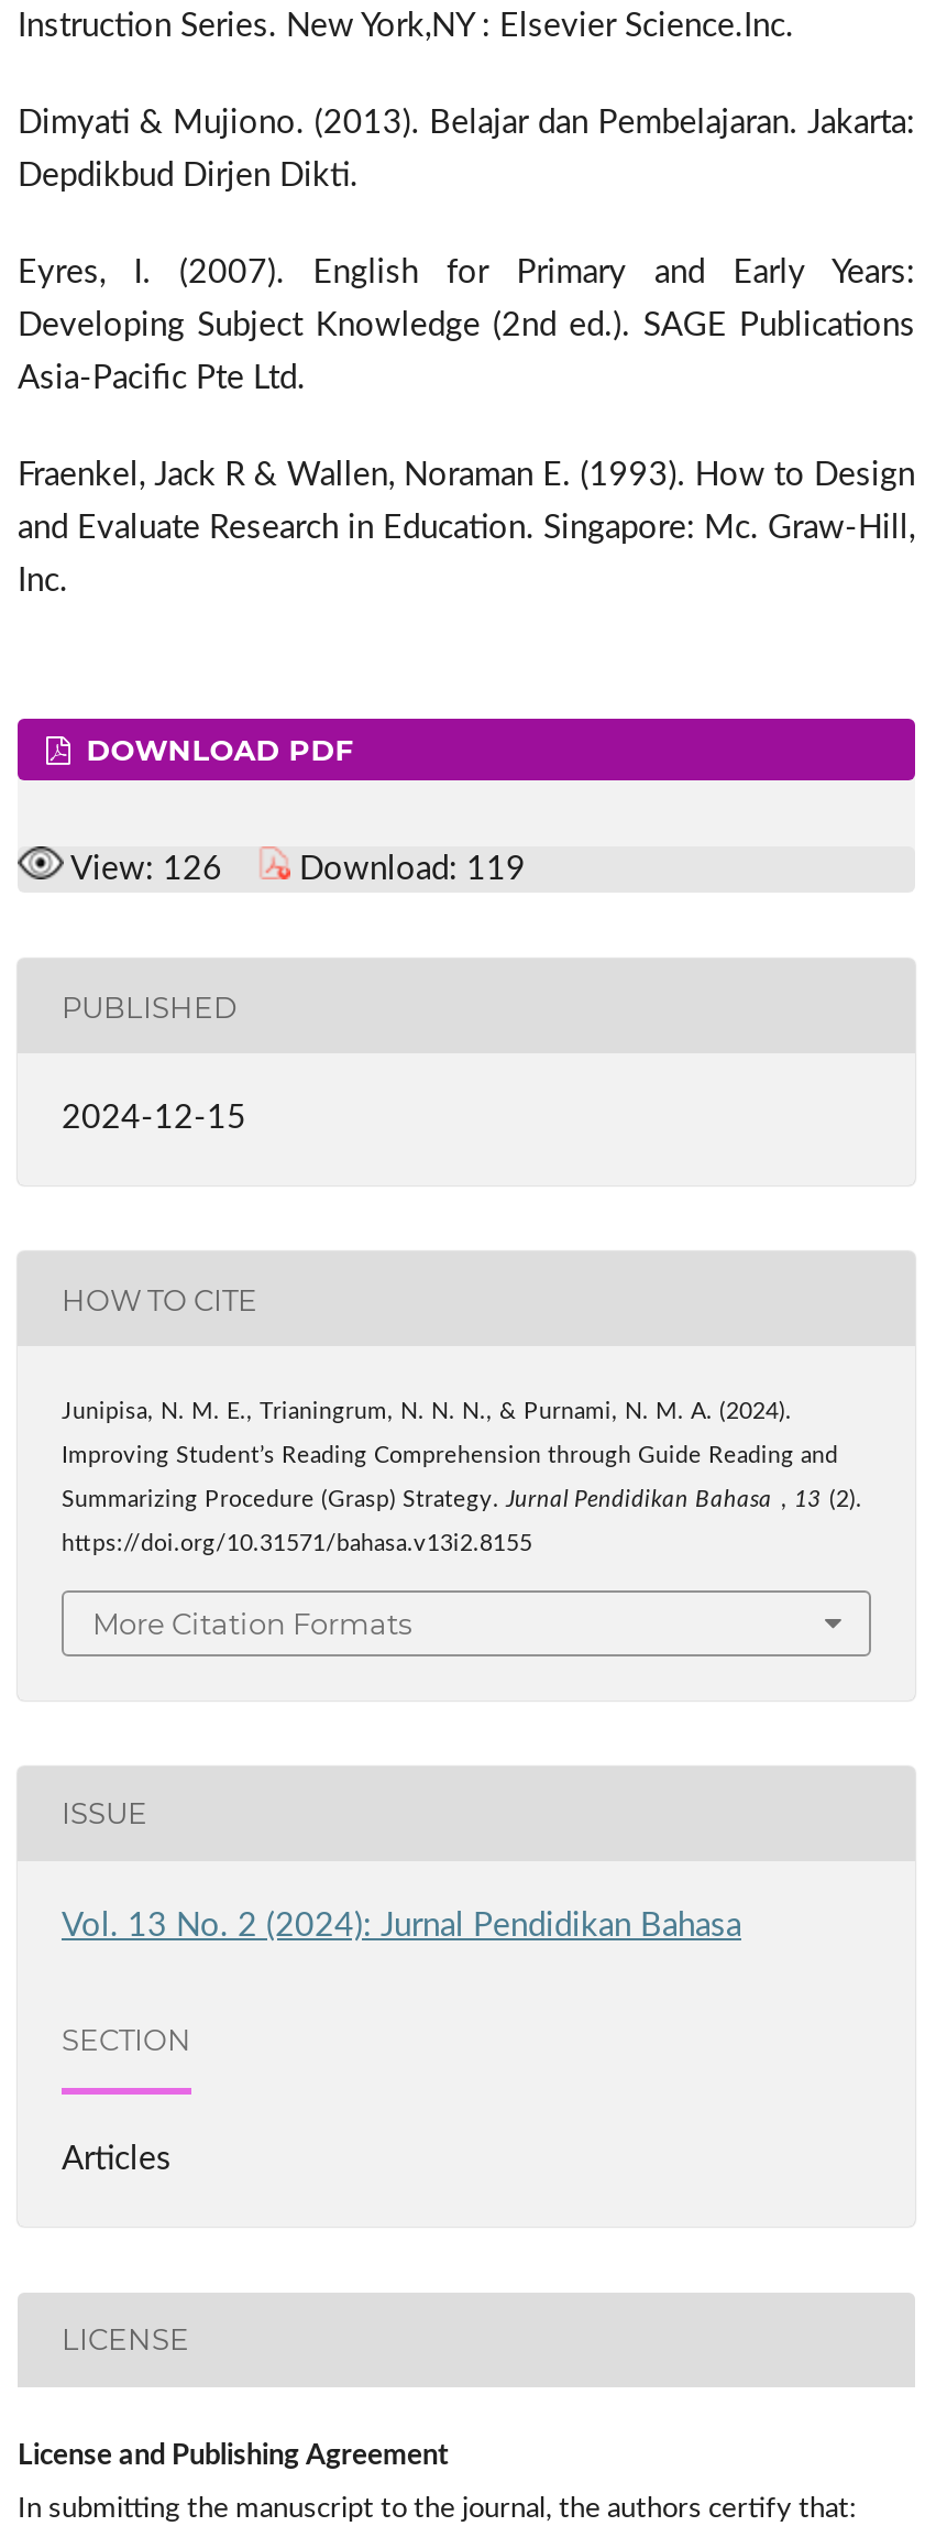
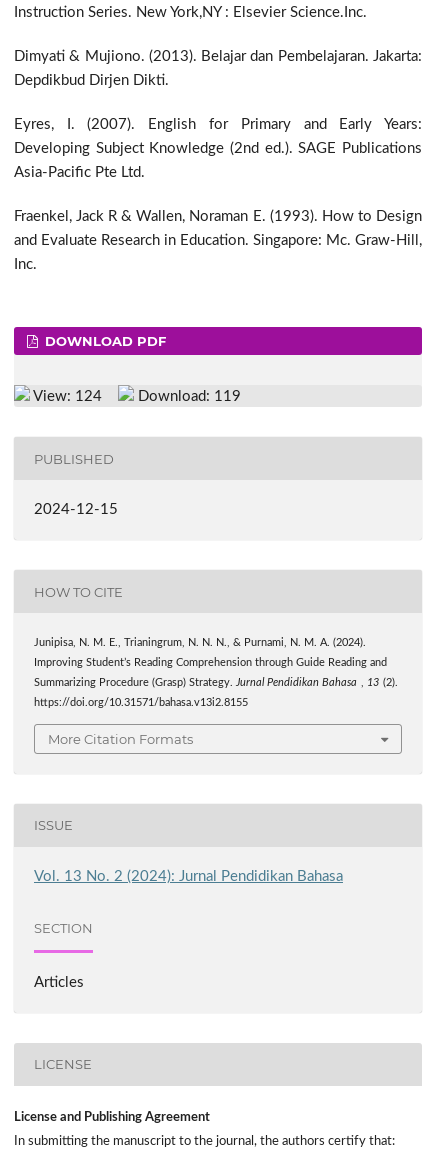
[64,854,526,887] View: 126 Download: 119 -> [30,389,241,404] View: 124 Download: 119

